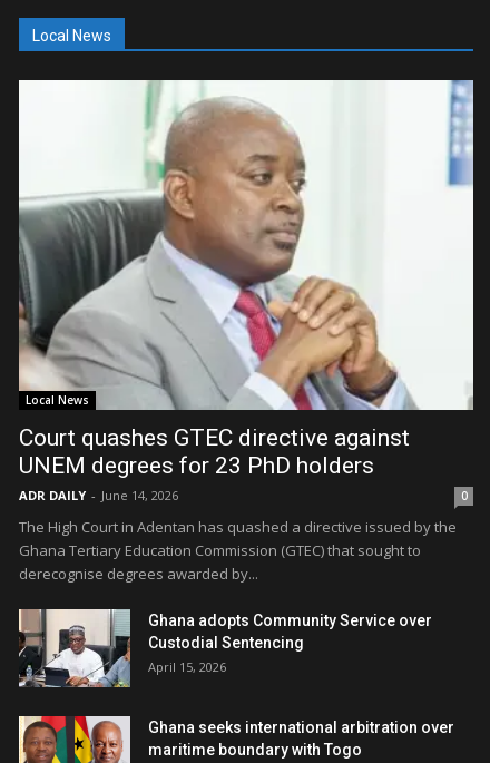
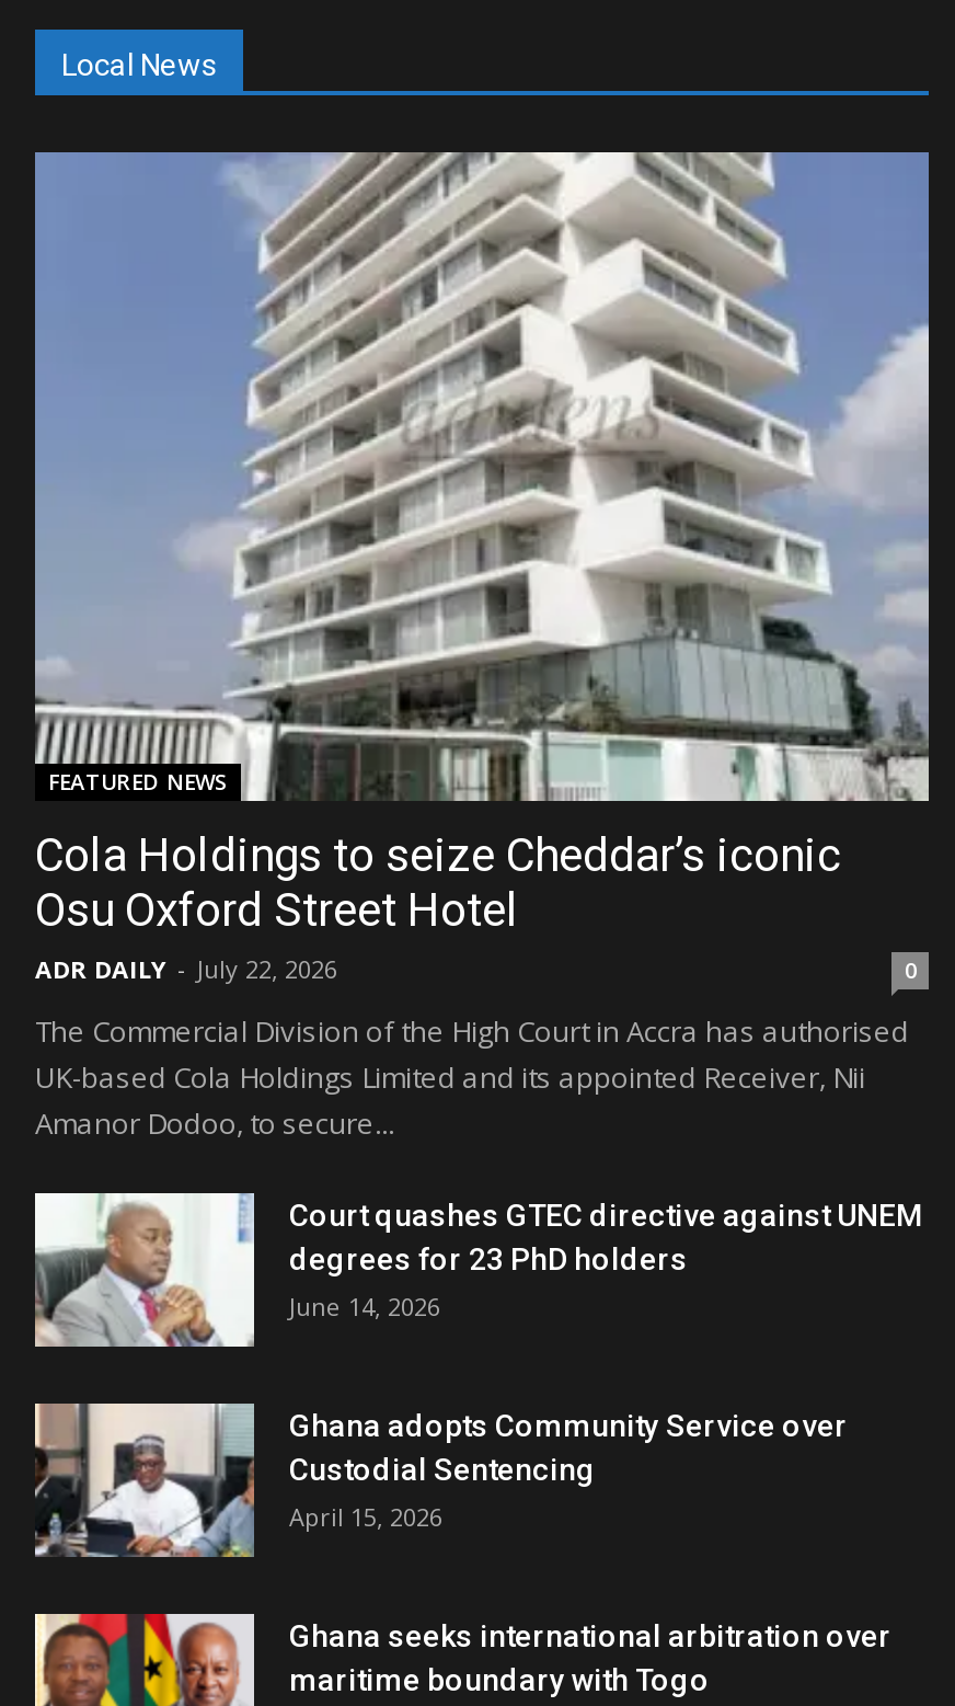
[18,79,474,411] [image] | Local News -> [33,150,931,803] [image] | FEATURED NEWS
[19,424,410,503] Court quashes GTEC directive against | UNEM degrees for 23 PhD holders | ADR DAILY - June 14, 2026 -> [35,829,841,985] Cola Holdings to seize Cheddar’s iconic | Osu Oxford Street Hotel | ADR DAILY - July 22, 2026
[19,517,457,584] The High Court in Adentan has quashed a directive issued by the | Ghana Tertiary Education Commission (GTEC) that sought to | derecognise degrees awarded by... -> [35,1011,922,1322] The Commercial Division of the High Court in Accra has authorised | UK-based Cola Holdings Limited and its appointed Receiver, Nii | Amanor Dodoo, to secure... | Court quashes GTEC directive against UNEM | degrees for 23 PhD holders | June 14, 2026

